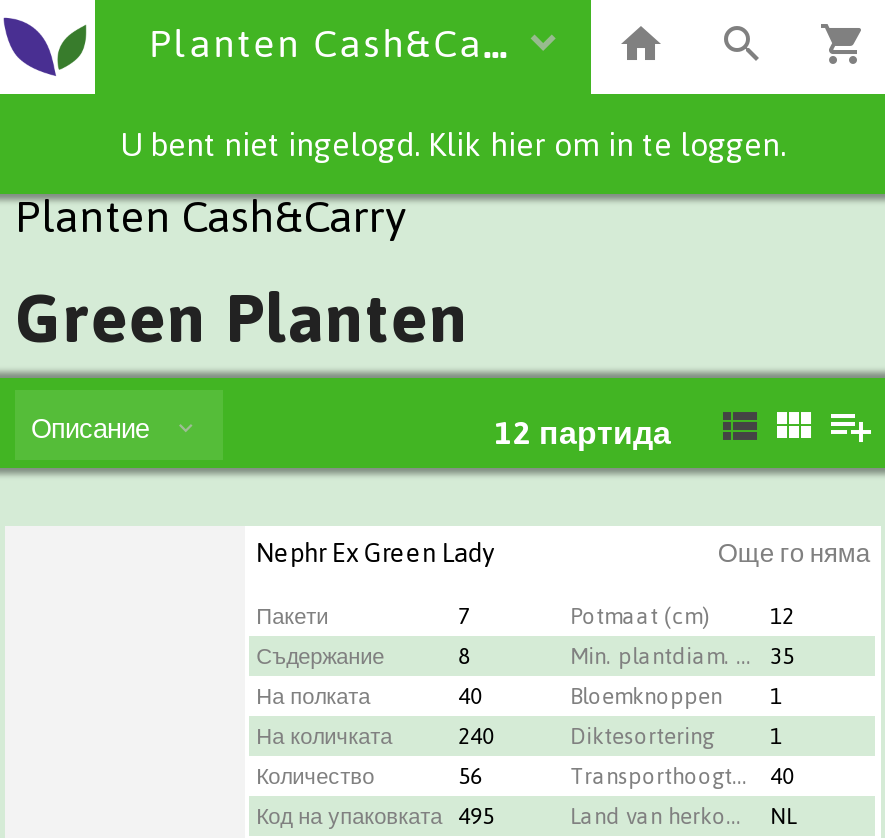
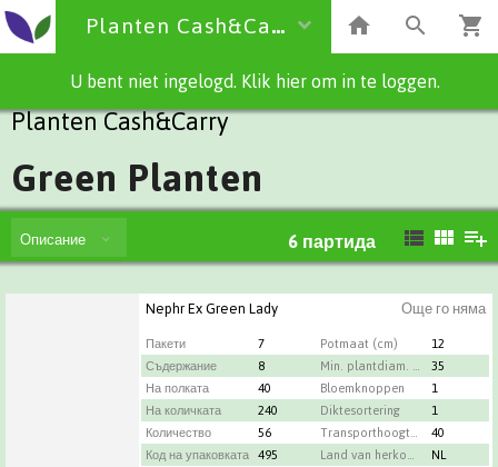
[495,413,671,453] 12 партида -> [288,231,376,253] 6 партида

